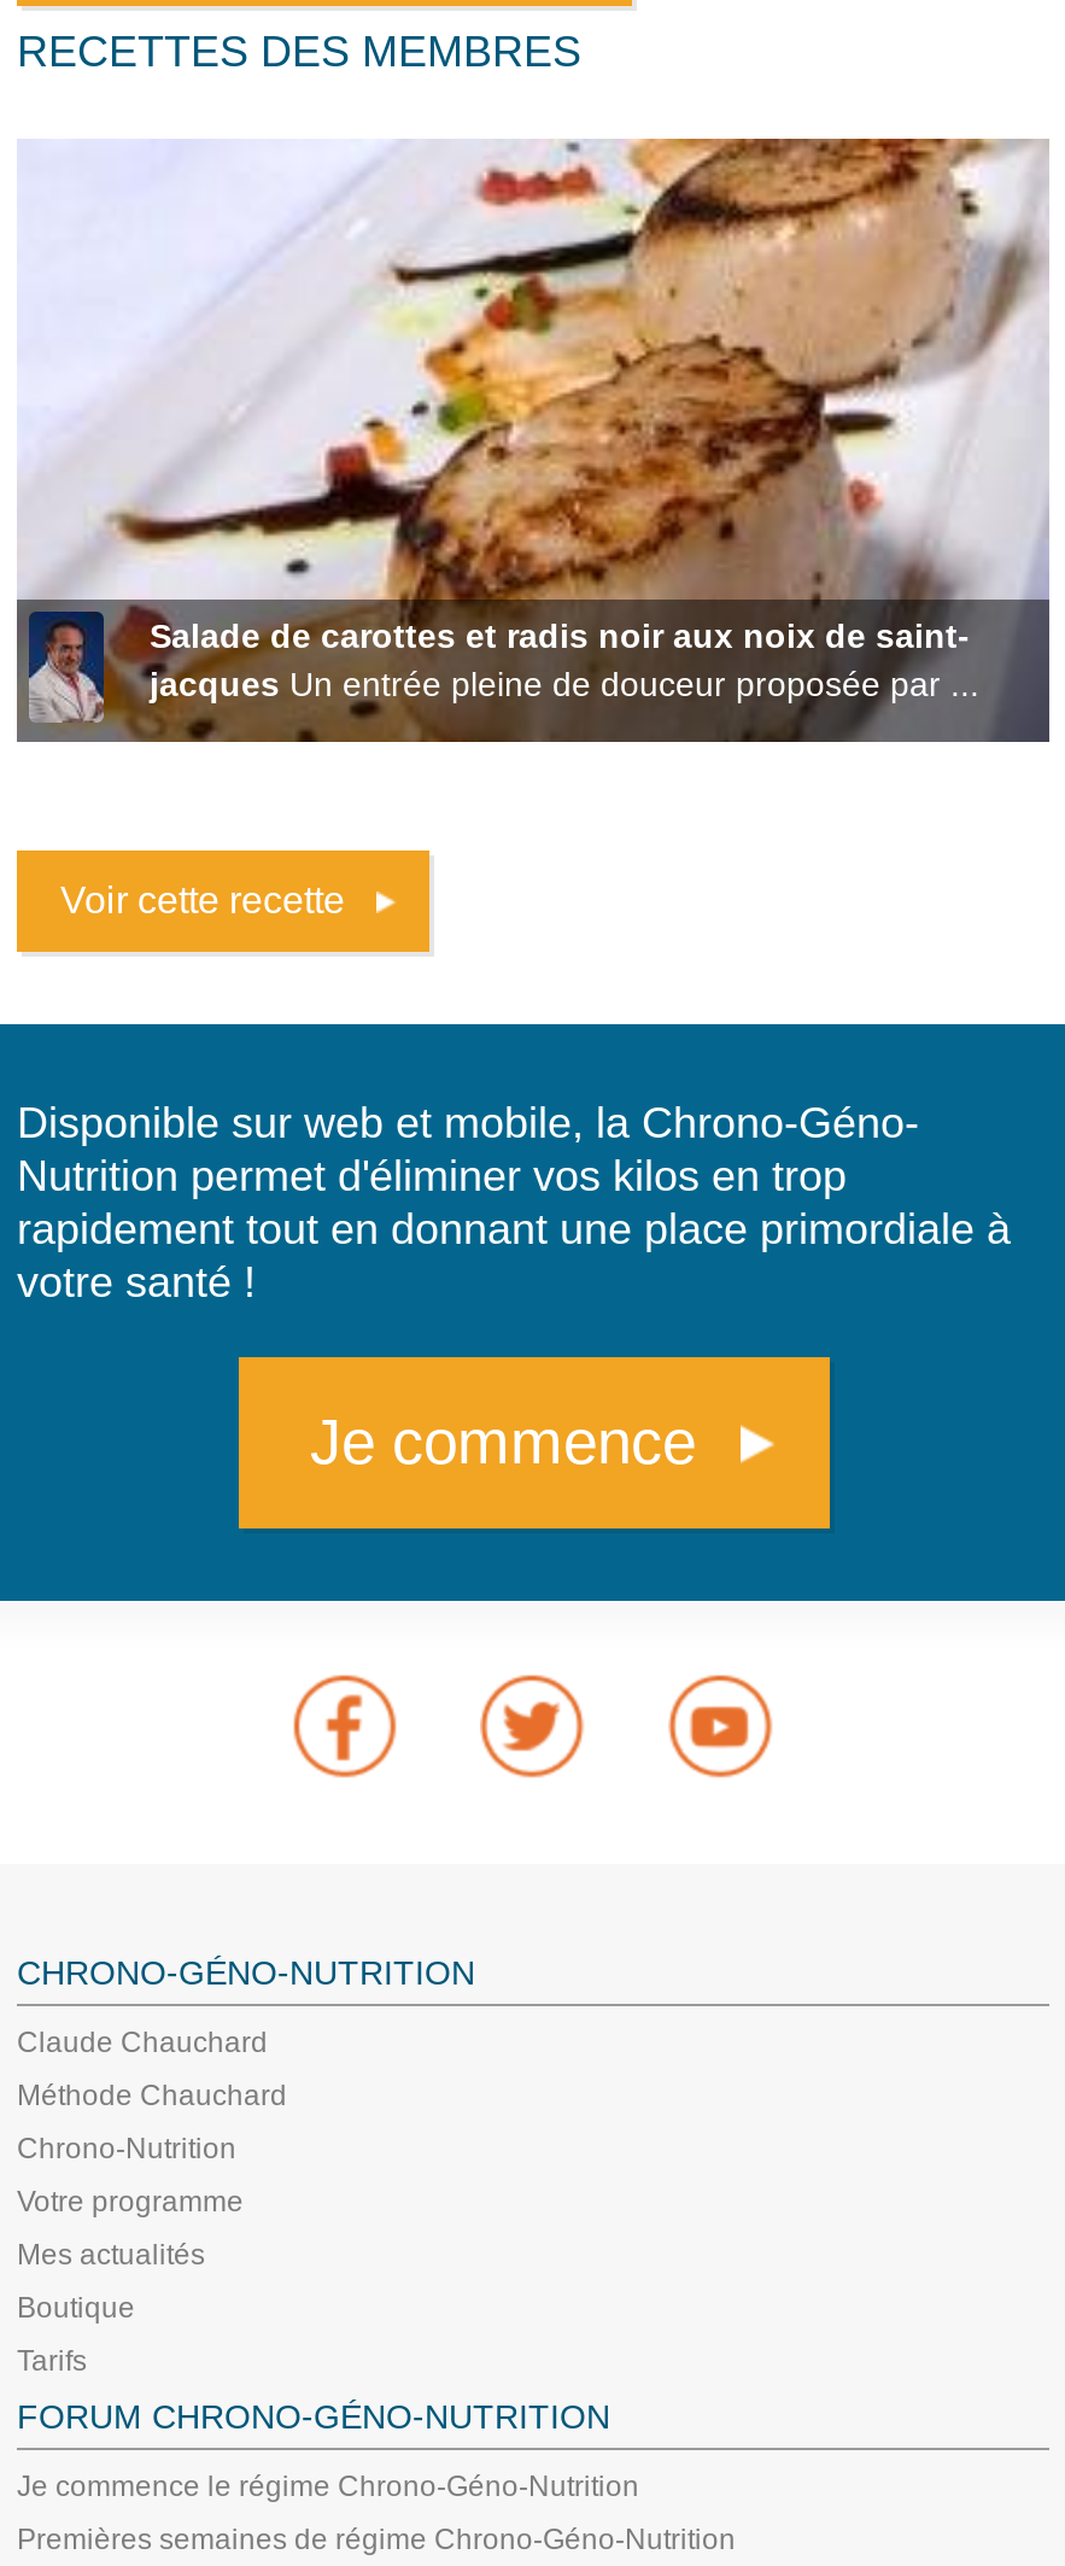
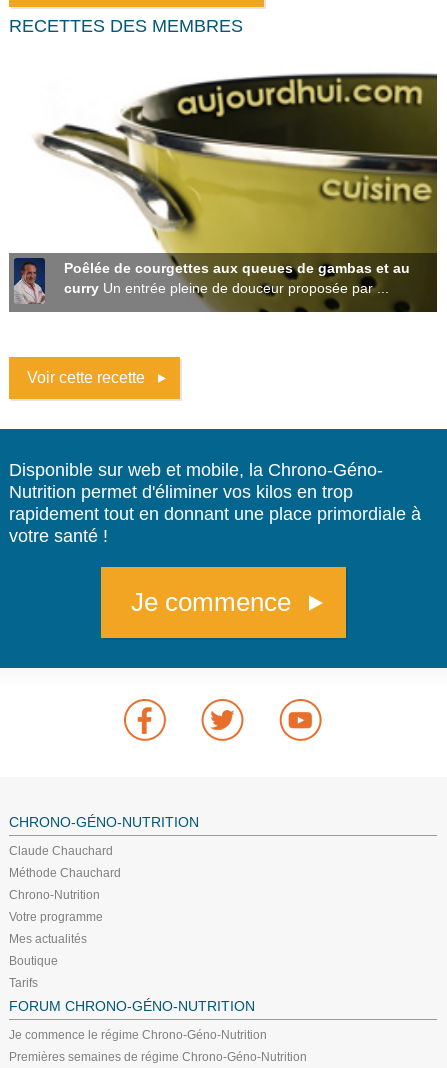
[19,136,1052,744] [image] | Salade de carottes et radis noir aux noix de saint- | jacques Un entrée pleine de douceur proposée par ... -> [11,62,438,313] [image] | Poêlée de courgettes aux queues de gambas et au | curry Un entrée pleine de douceur proposée par ...

